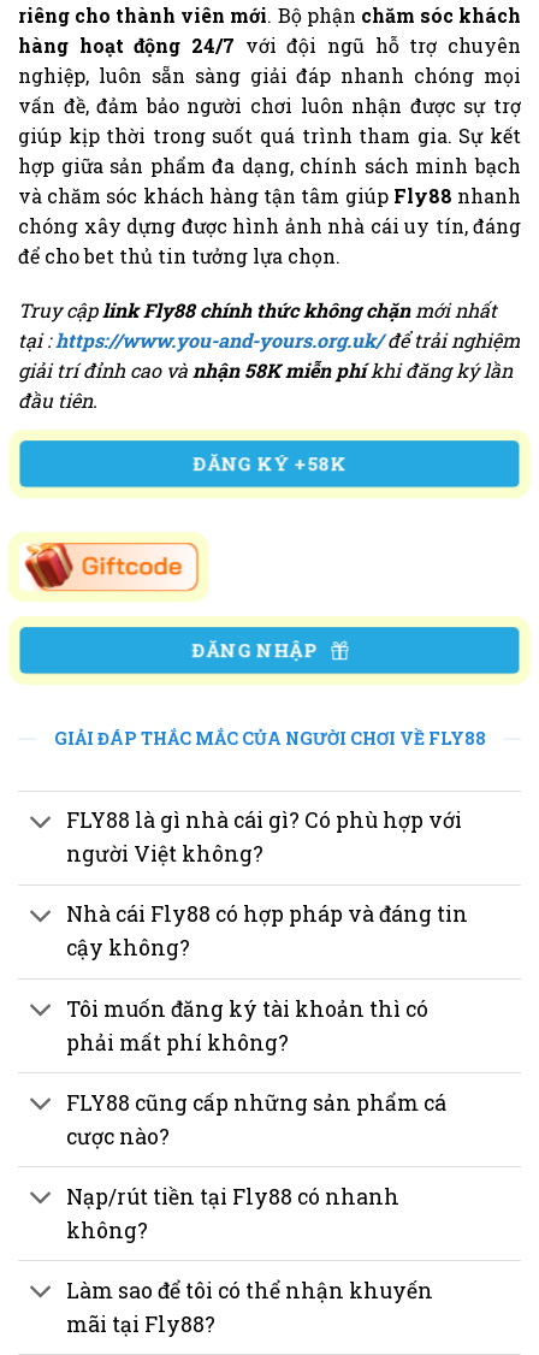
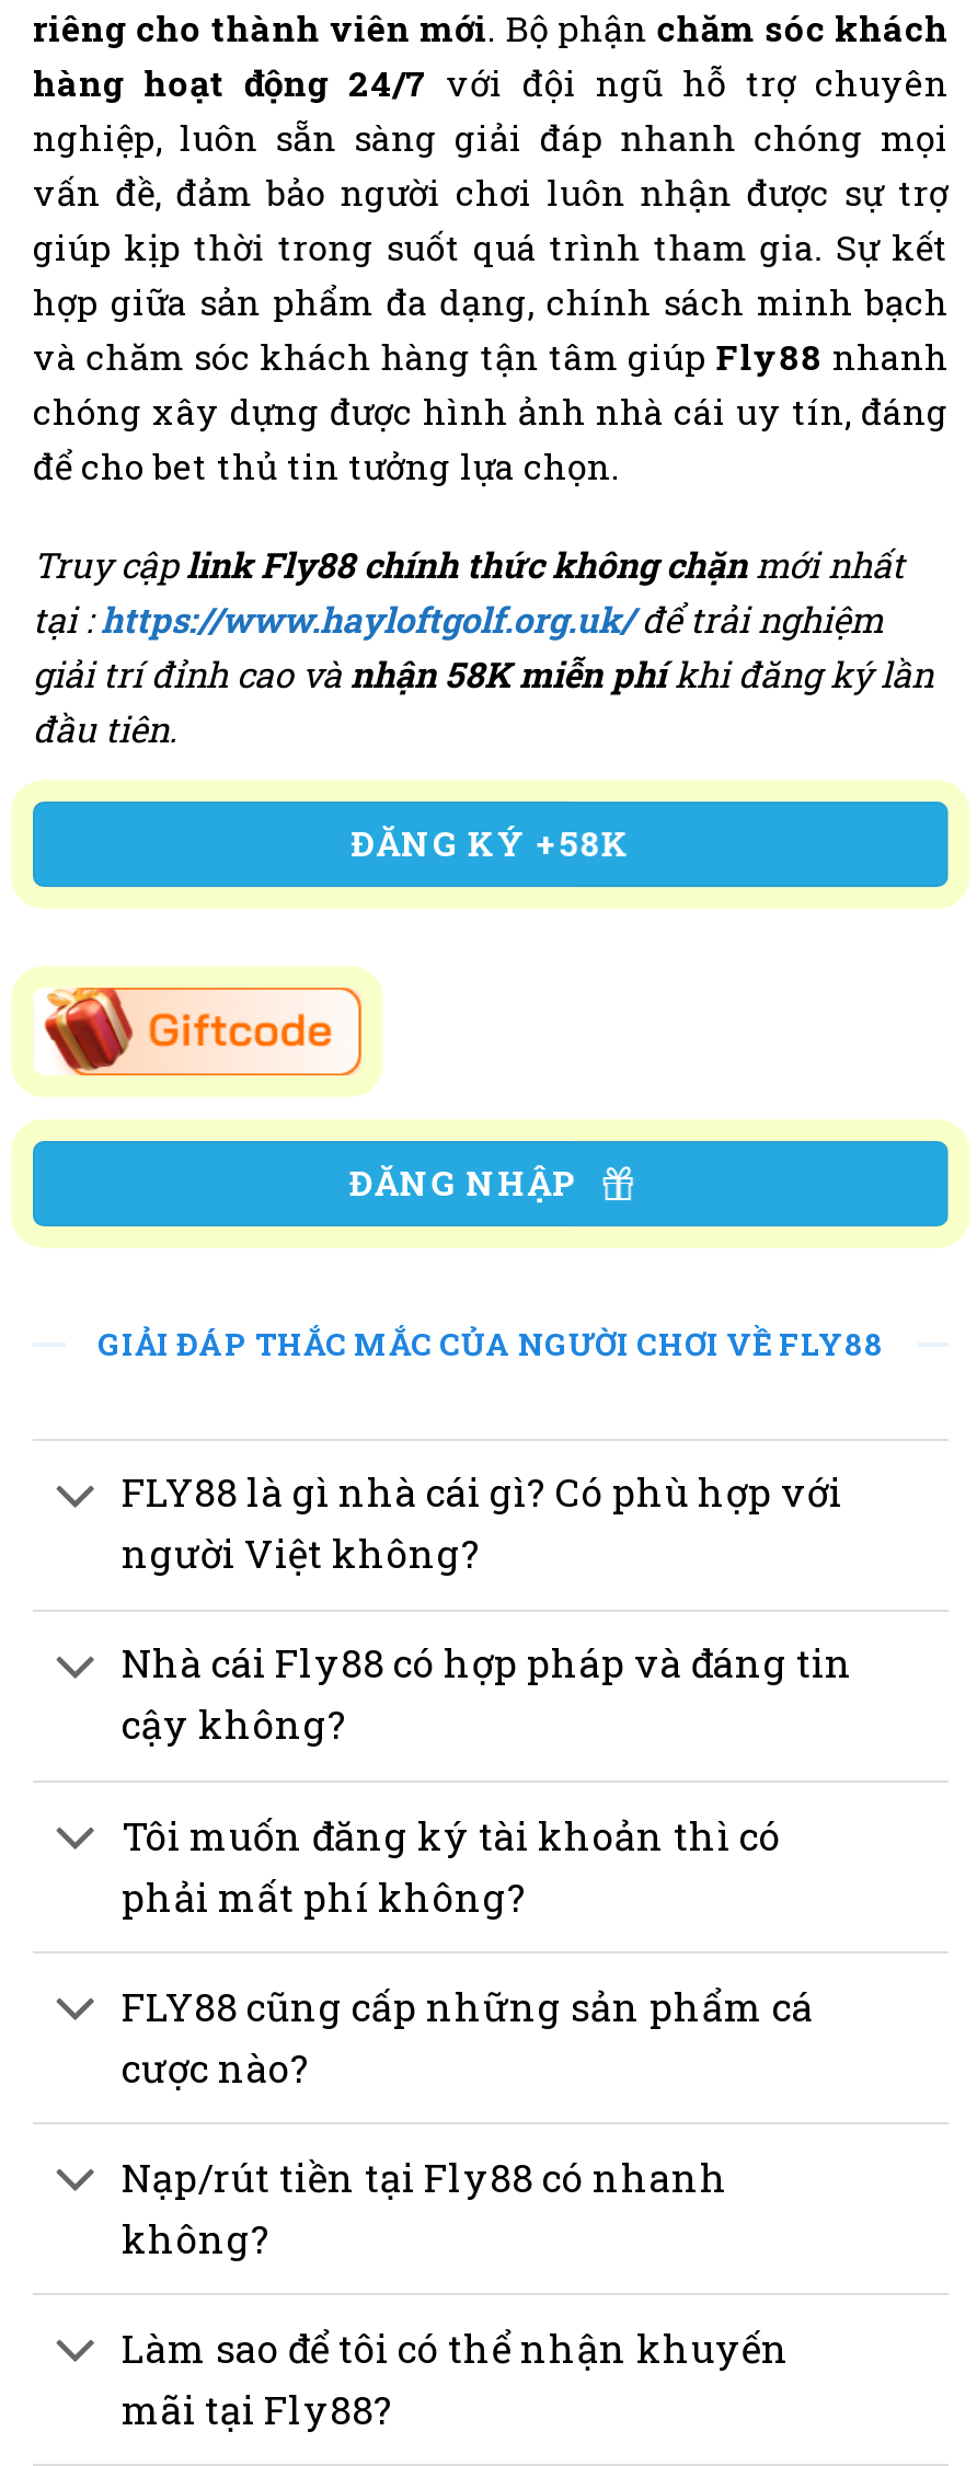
[18,328,520,353] tại :https://www.you-and-yours.org.uk/ để trải nghiệm -> [33,597,883,643] tại :https://www.hayloftgolf.org.uk/ để trải nghiệm

